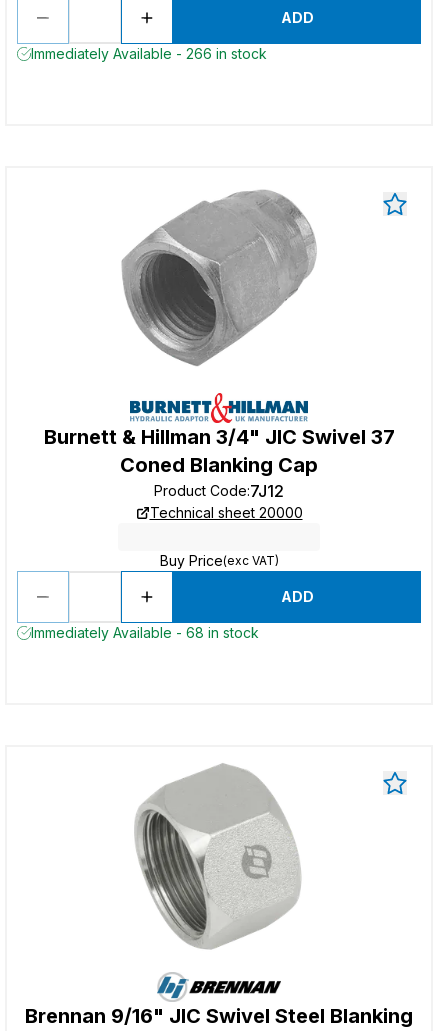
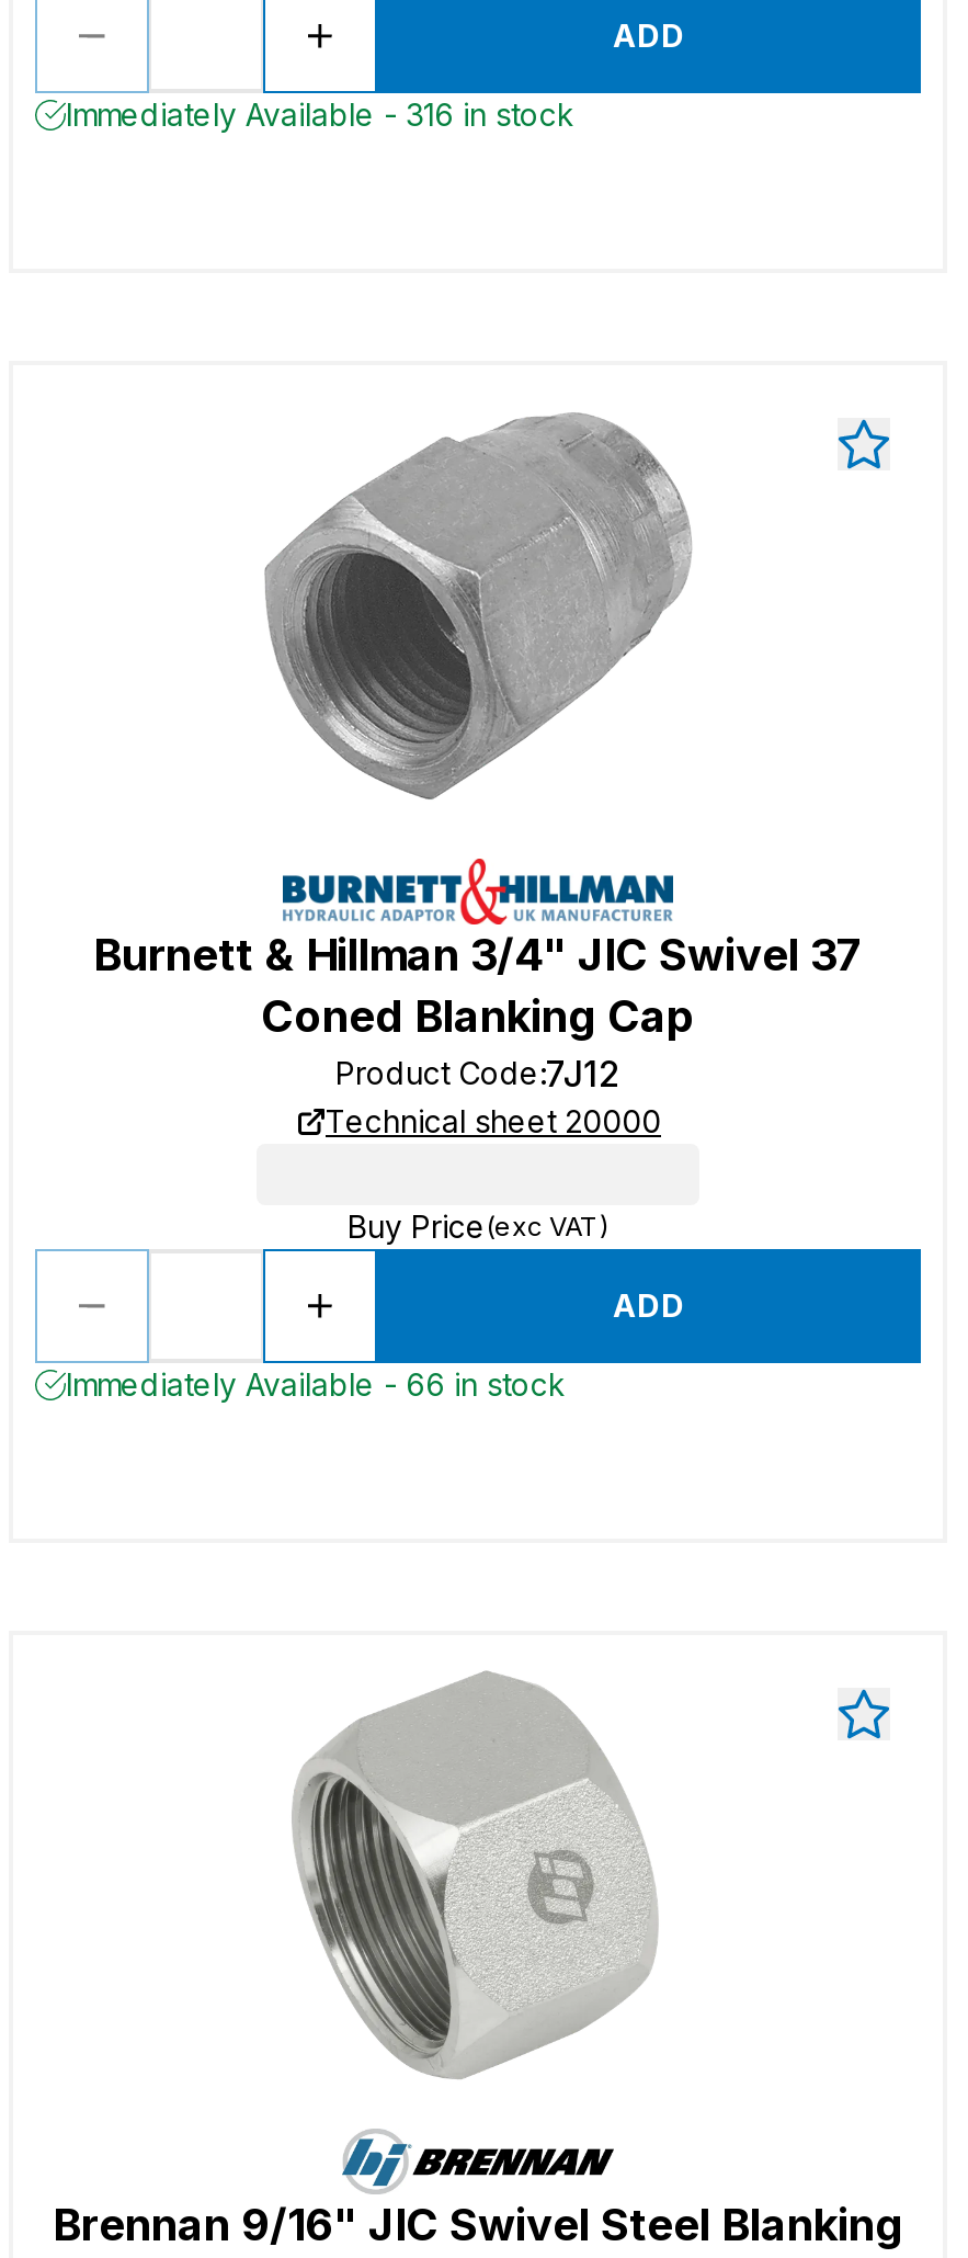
[31,45,267,62] Immediately Available - 266 in stock -> [66,95,574,133] Immediately Available - 316 in stock
[31,624,259,641] Immediately Available - 68 in stock -> [66,1365,566,1403] Immediately Available - 66 in stock

